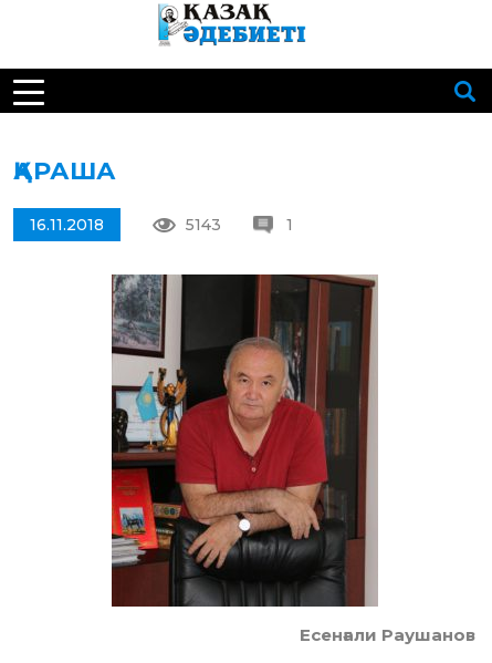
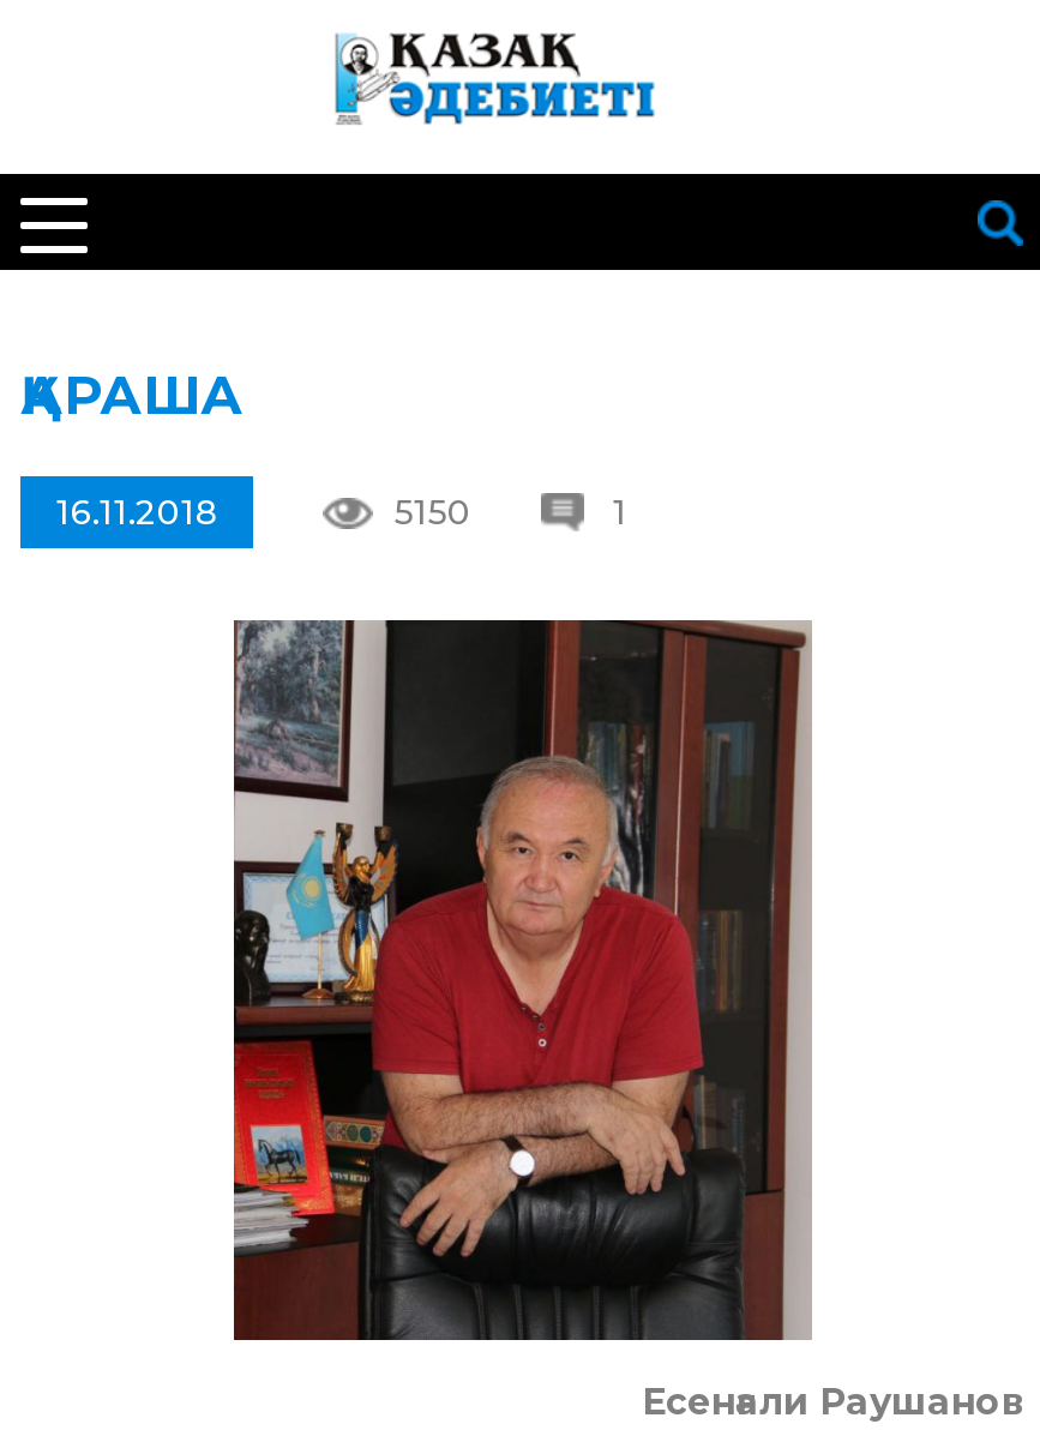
[186,215,221,235] 5143 -> [395,492,471,535] 5150

